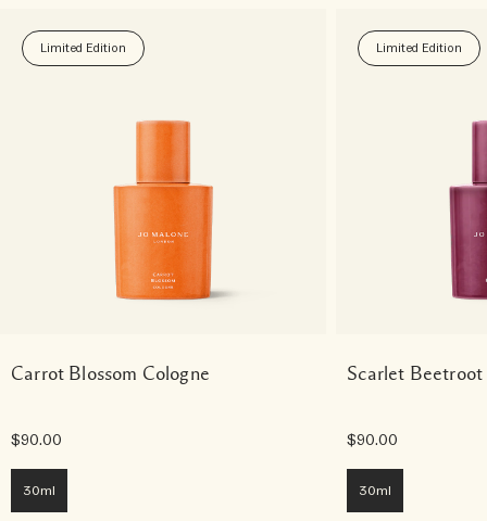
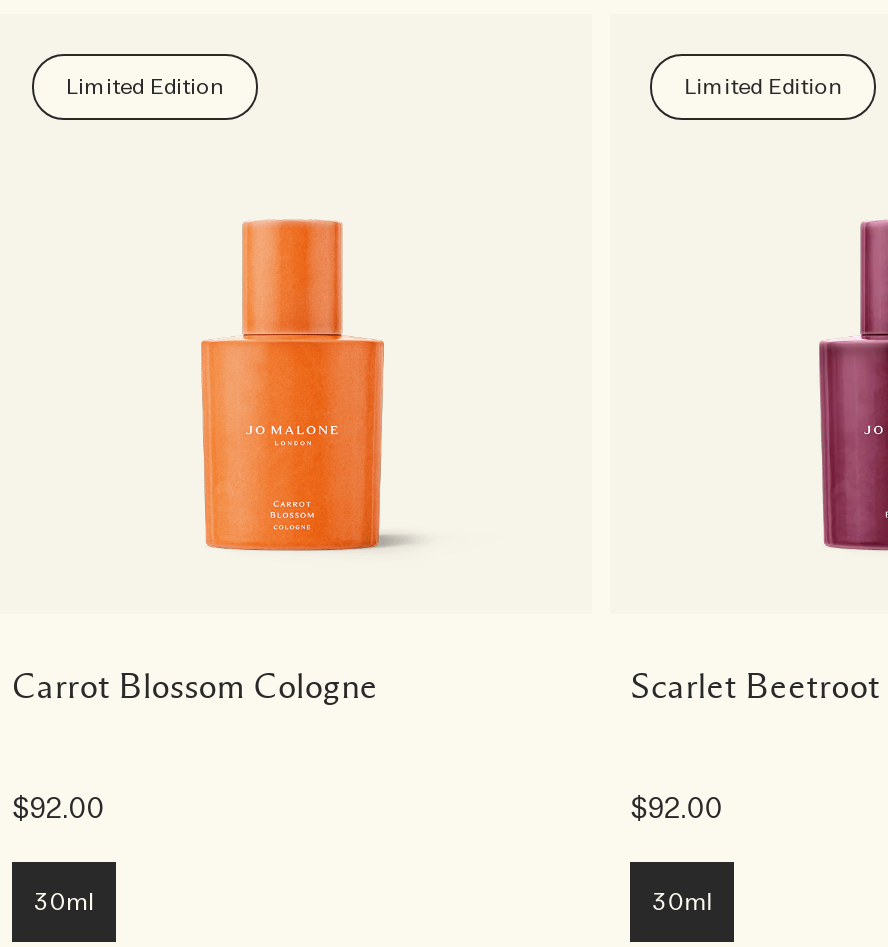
[11,431,62,451] $90.00 -> [12,792,104,828] $92.00
[347,431,398,451] $90.00 -> [630,792,722,828] $92.00

